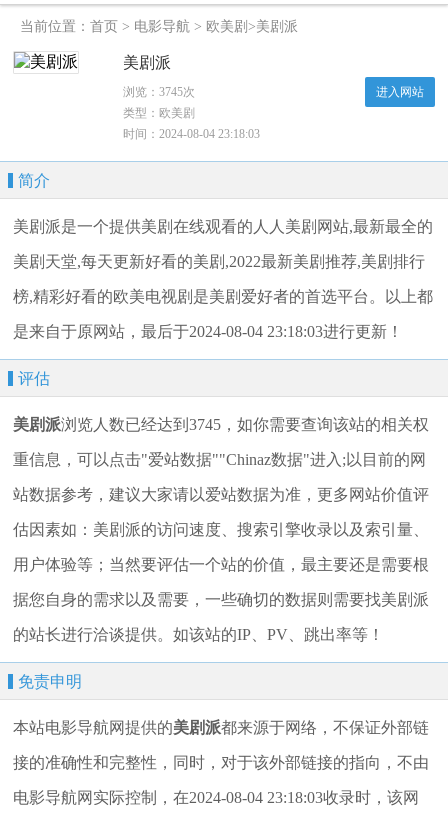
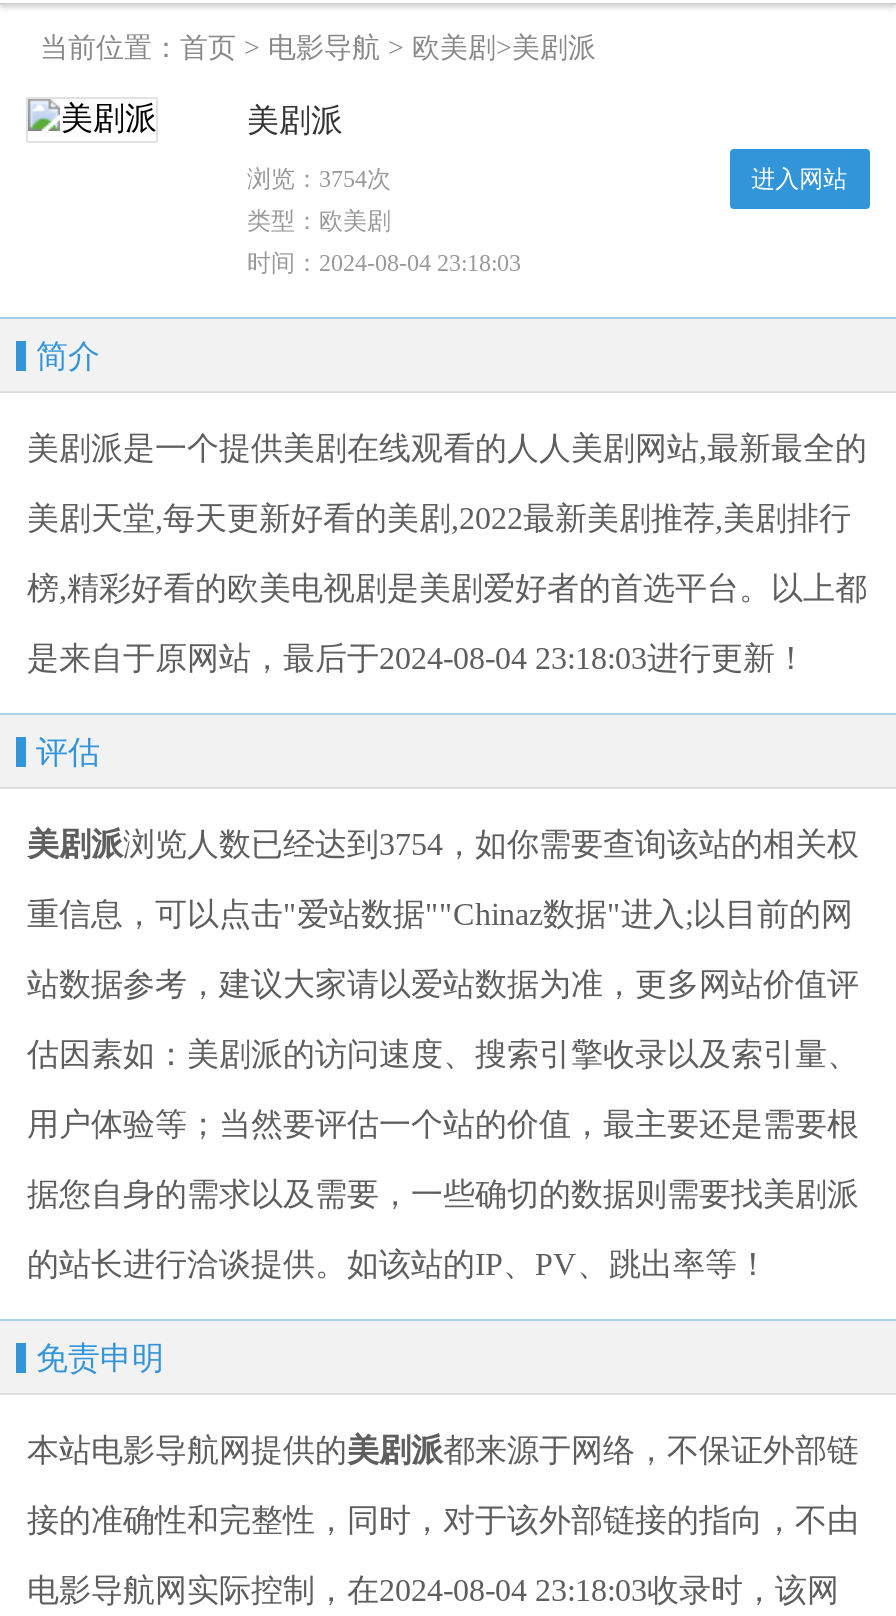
[123,85,195,99] 浏览：3745次 -> [247,165,391,193] 浏览：3754次
[13,416,429,433] 美剧派浏览人数已经达到3745，如你需要查询该站的相关权 -> [27,827,859,861] 美剧派浏览人数已经达到3754，如你需要查询该站的相关权

